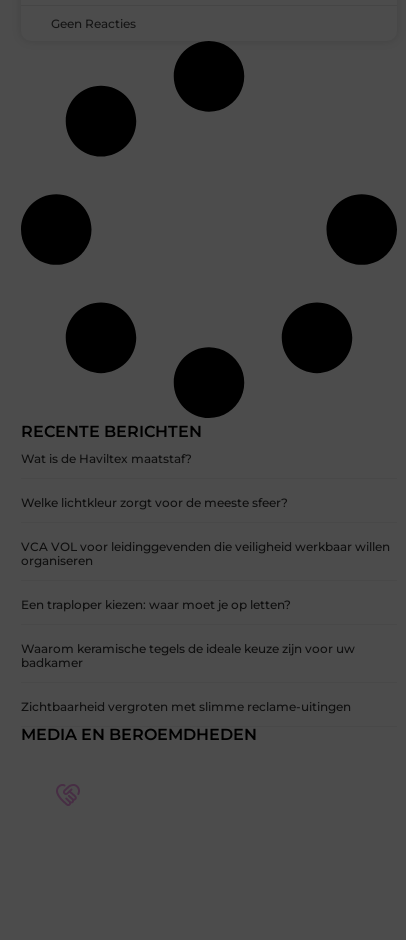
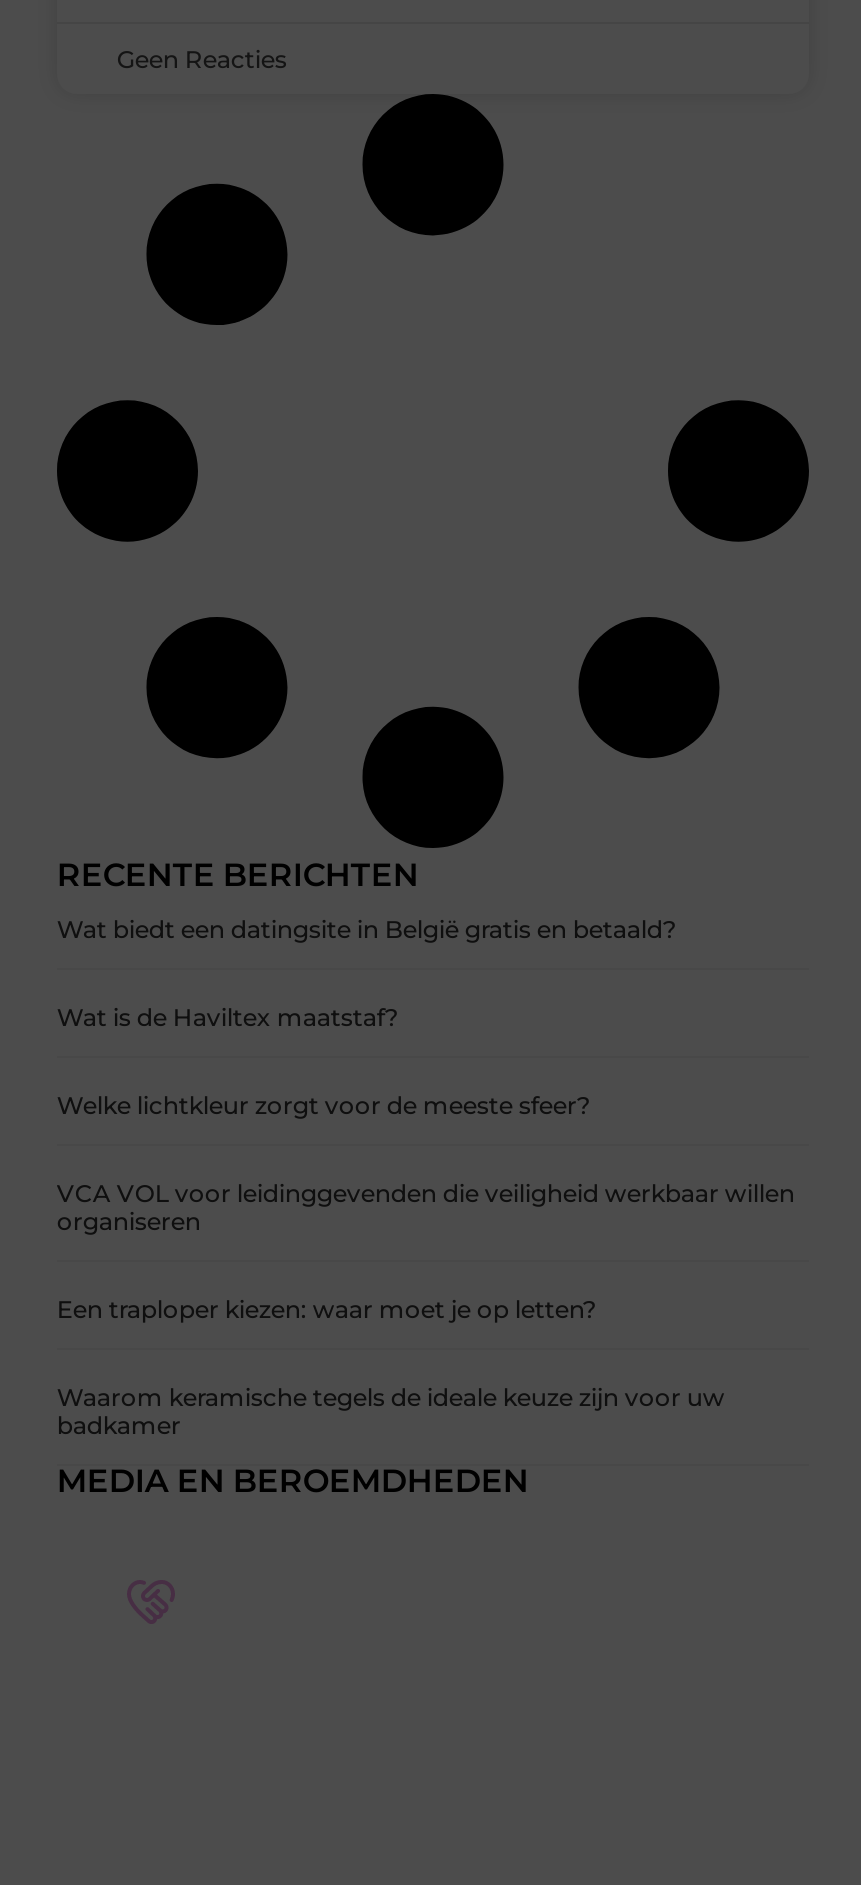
none -> [57,913,677,943] Wat biedt een datingsite in België gratis en betaald?
moved [21,451,390,670] -> [57,1001,795,1439]: Wat is de Haviltex maatstaf? | Welke lichtkleur zorgt voor de meeste sfeer? | VCA VOL voor leidinggevenden die veiligheid werkbaar willen | organiseren | Een traploper kiezen: waar moet je op letten? | Waarom keramische tegels de ideale keuze zijn voor uw | badkamer
[21,699,351,714] Zichtbaarheid vergroten met slimme reclame-uitingen -> none

